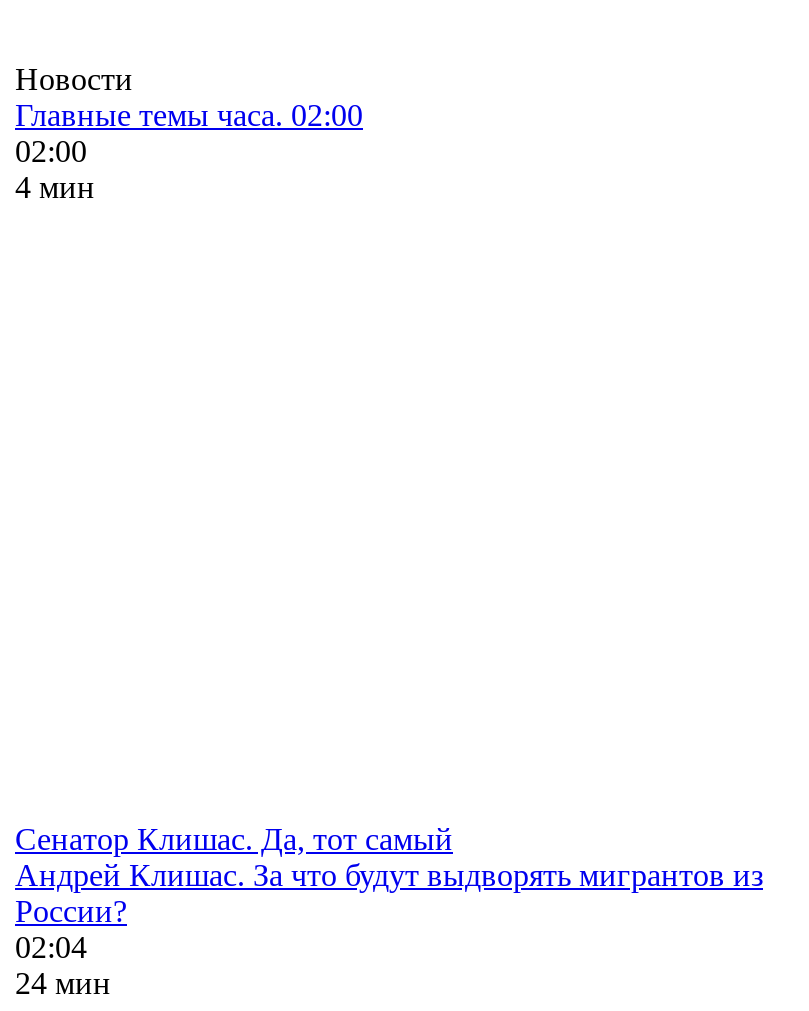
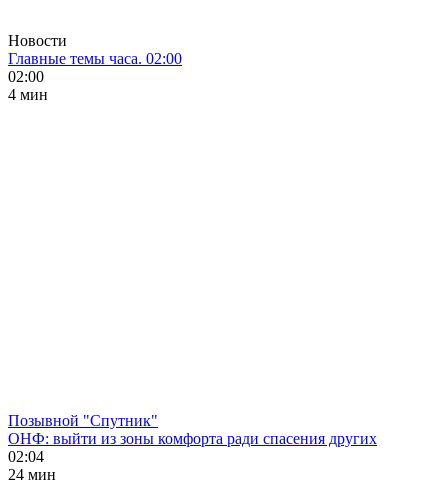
[15,822,763,928] Сенатор Клишас. Да, тот самый | Андрей Клишас. За что будут выдворять мигрантов из | России? -> [8,412,377,447] Позывной "Спутник" | ОНФ: выйти из зоны комфорта ради спасения других

